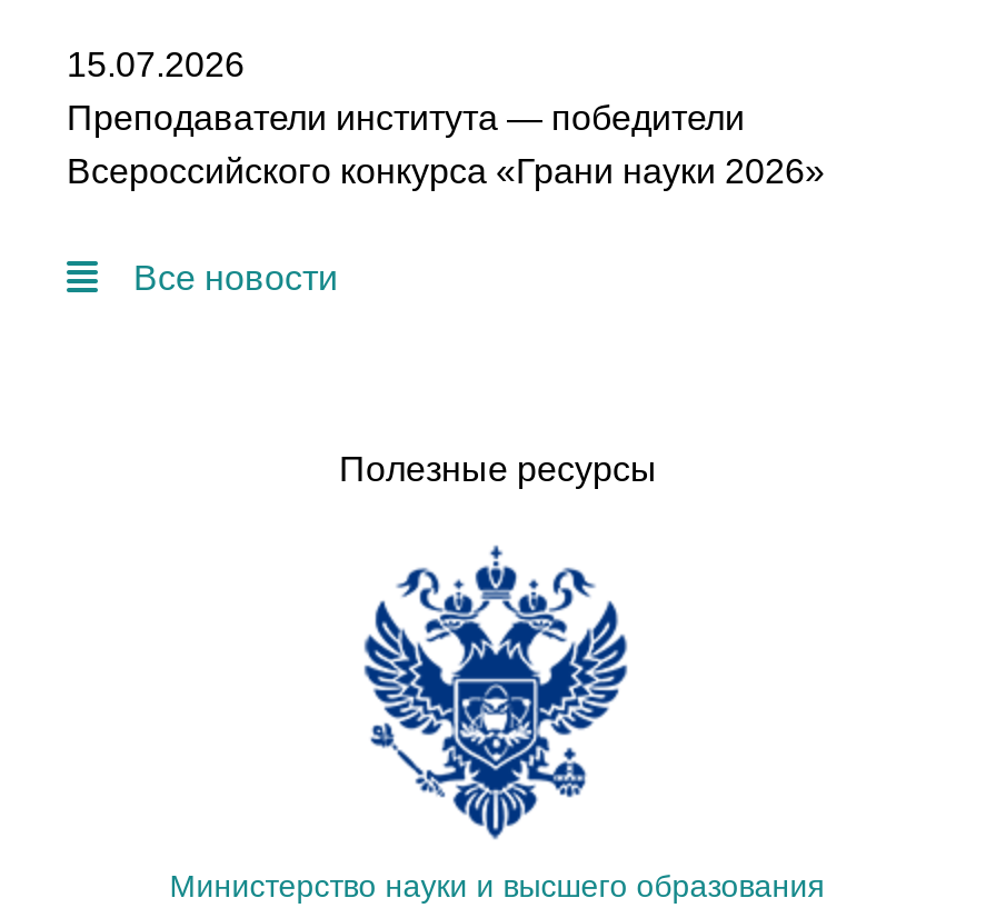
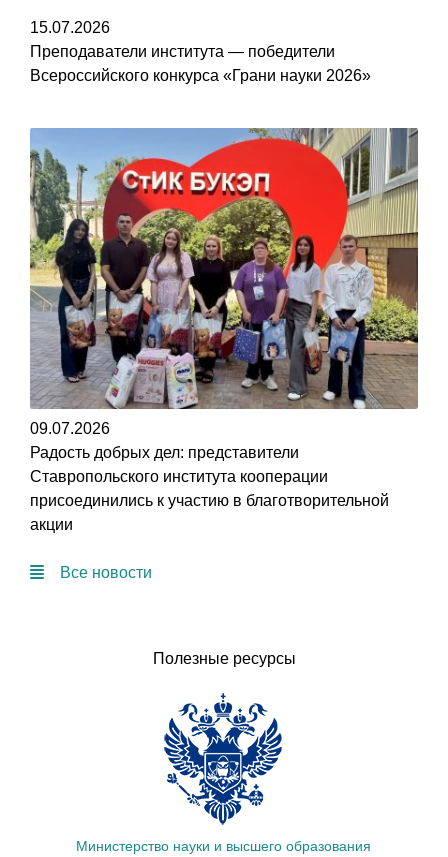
none -> [29,127,419,533] [image] | 09.07.2026 | Радость добрых дел: представители | Ставропольского института кооперации | присоединились к участию в благотворительной | акции

